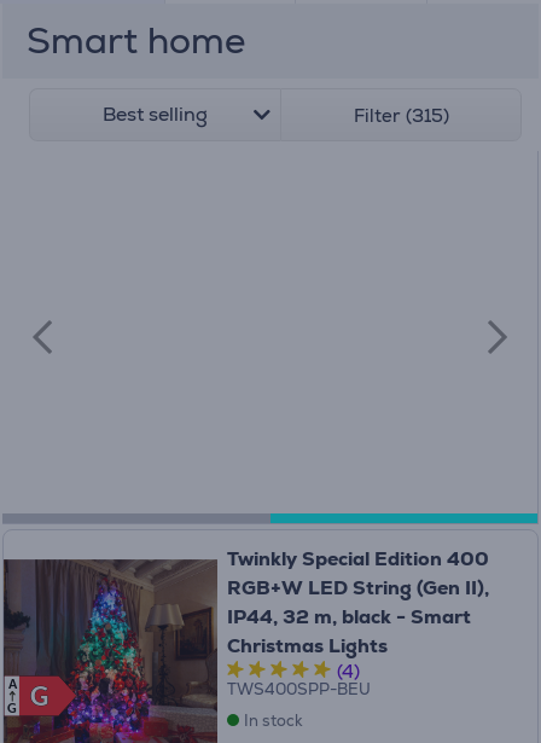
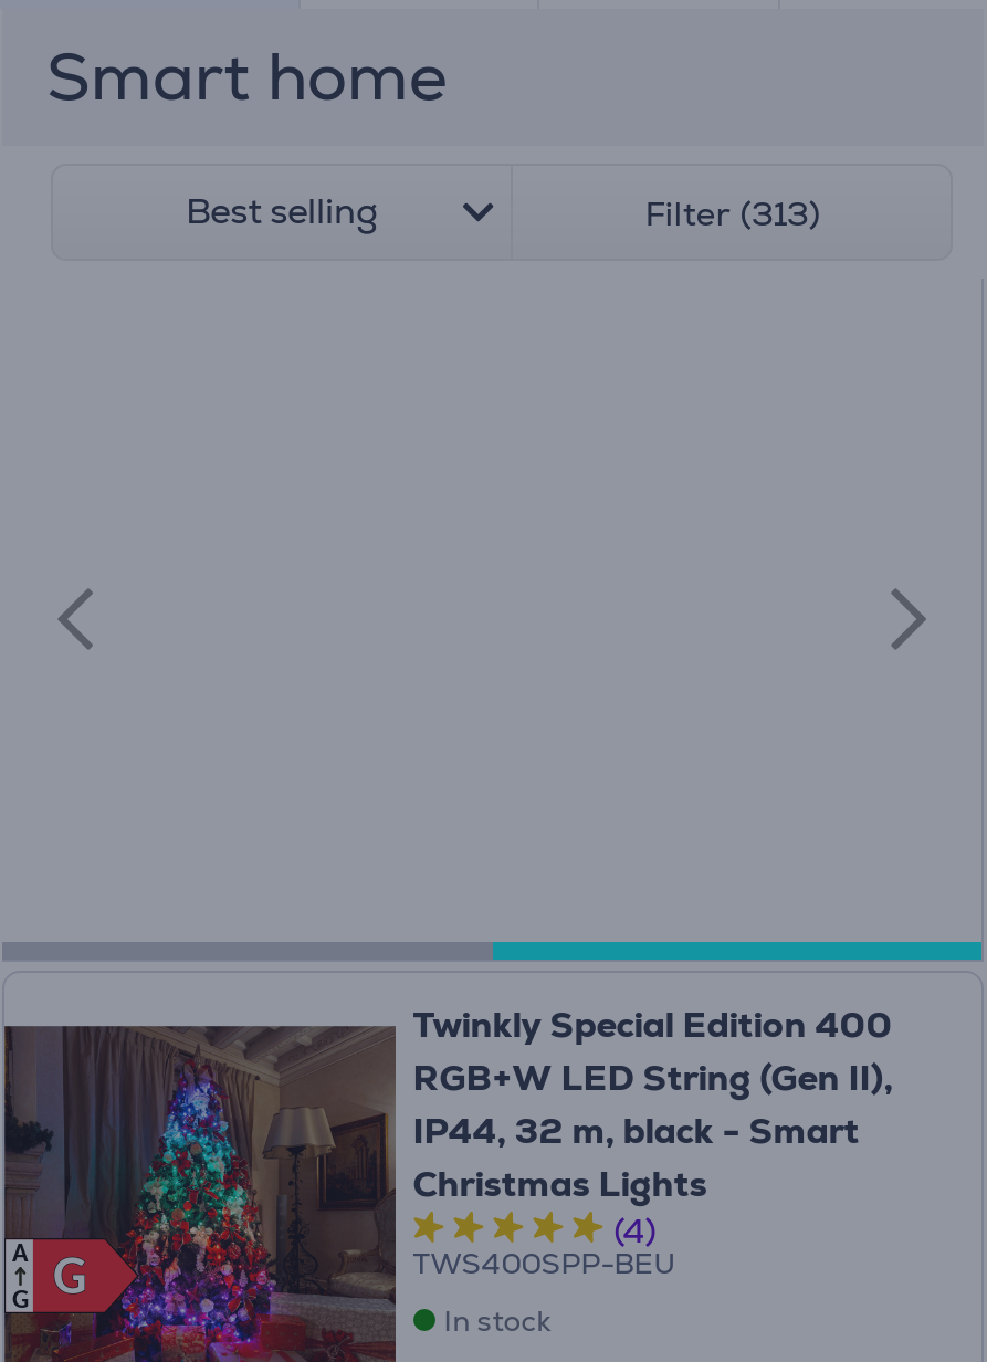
[354,104,449,127] Filter (315) -> [645,192,820,234] Filter (313)

